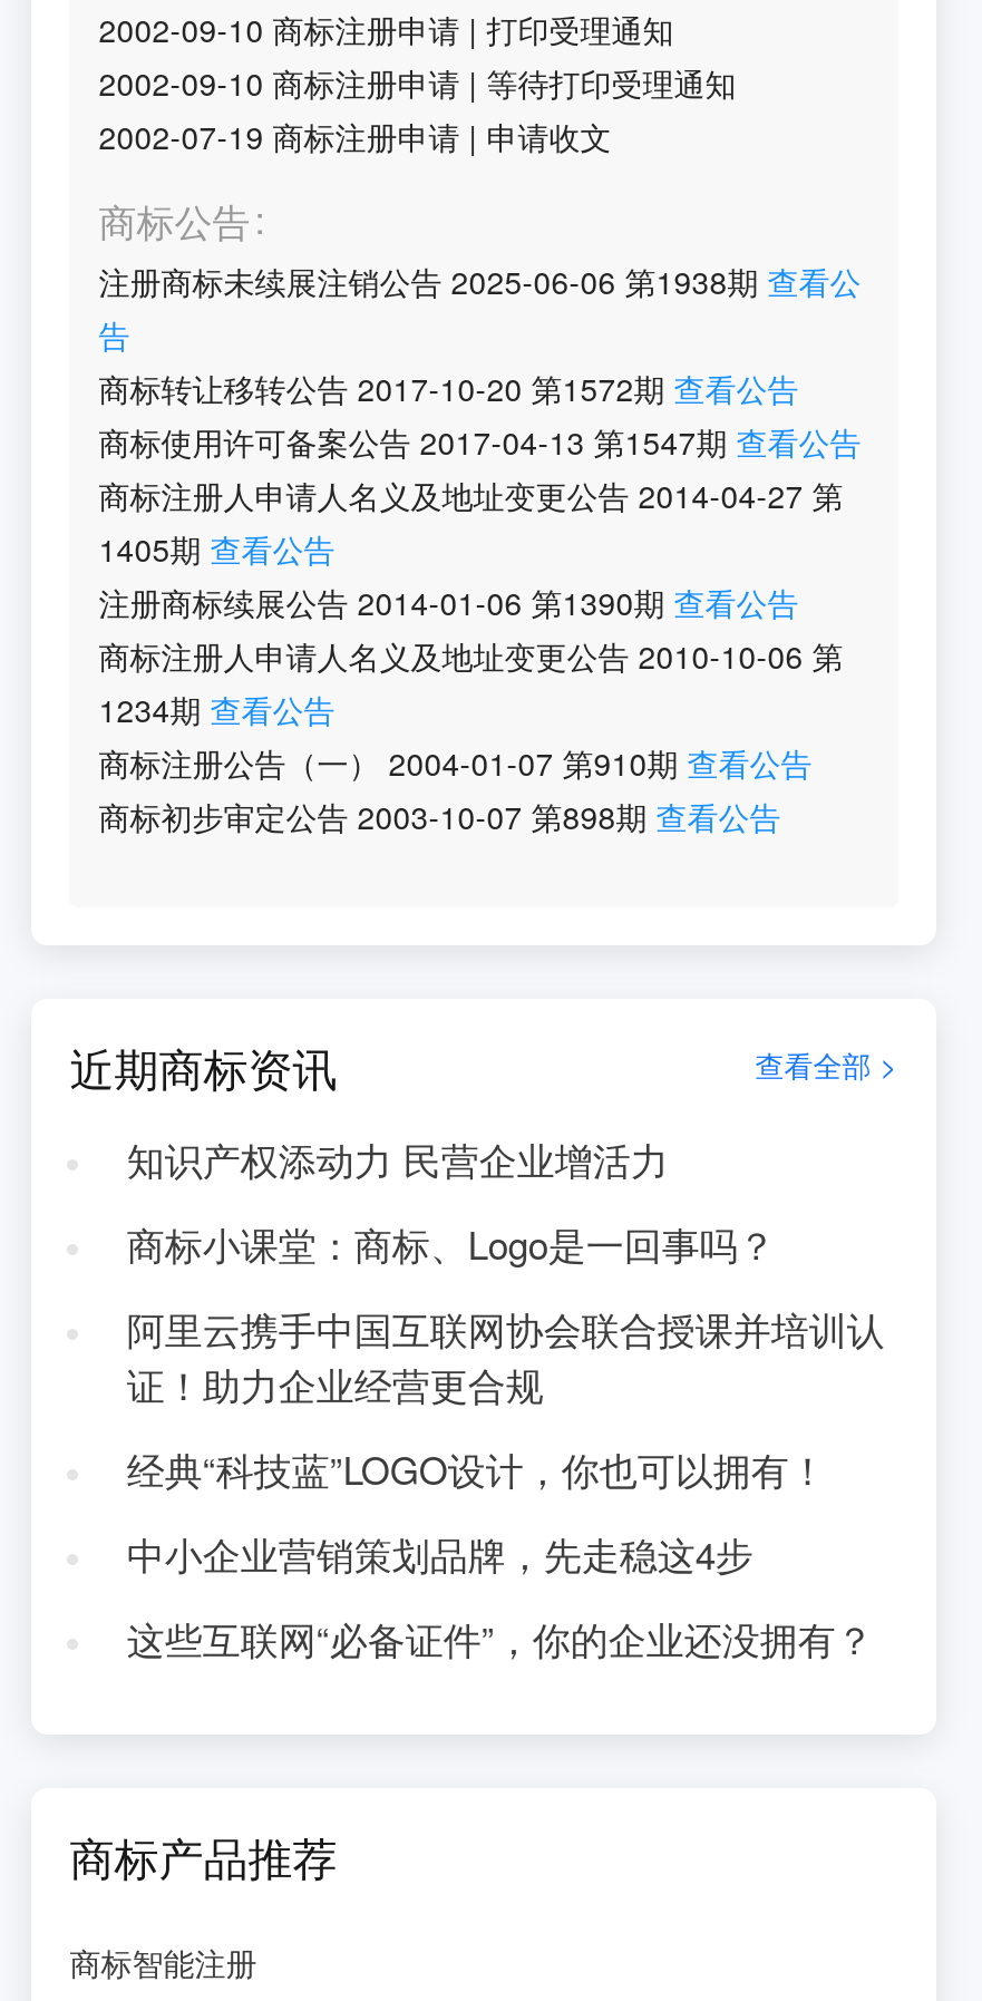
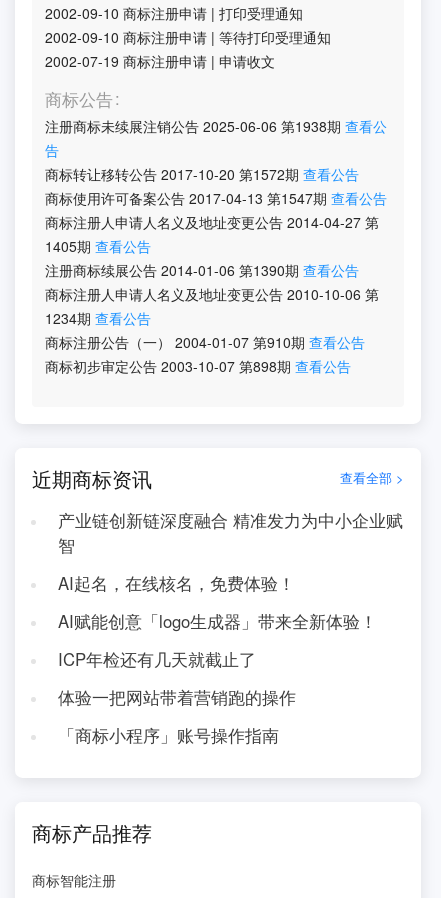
[127,1133,668,1186] 知识产权添动力 民营企业增活力 -> [58,508,403,557] 产业链创新链深度融合 精准发力为中小企业赋 | 智
[127,1217,775,1271] 商标小课堂：商标、Logo是一回事吗？ -> [58,571,295,595] AI起名，在线核名，免费体验！
[127,1302,885,1411] 阿里云携手中国互联网协会联合授课并培训认 | 证！助力企业经营更合规 -> [58,609,377,633] AI赋能创意「logo生成器」带来全新体验！
[127,1443,827,1496] 经典“科技蓝”LOGO设计，你也可以拥有！ -> [58,647,256,671] ICP年检还有几天就截止了
[127,1527,753,1581] 中小企业营销策划品牌，先走稳这4步 -> [58,685,296,709] 体验一把网站带着营销跑的操作
[127,1612,873,1665] 这些互联网“必备证件”，你的企业还没拥有？ -> [58,723,279,747] 「商标小程序」账号操作指南

